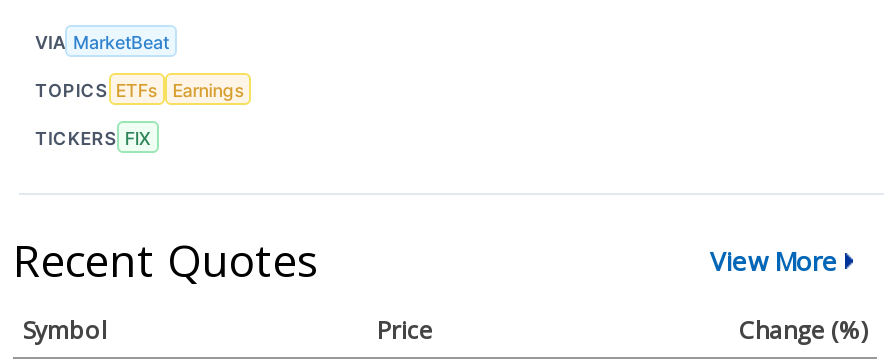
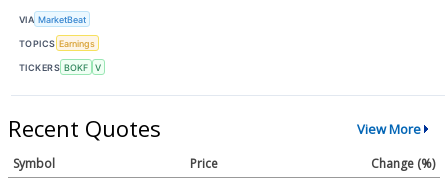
[35,78,245,100] TOPICS ETFs | Earnings -> [19,38,95,49] TOPICS Earnings
[35,127,151,149] TICKERS FIX -> [19,62,101,73] TICKERS BOKF | V

